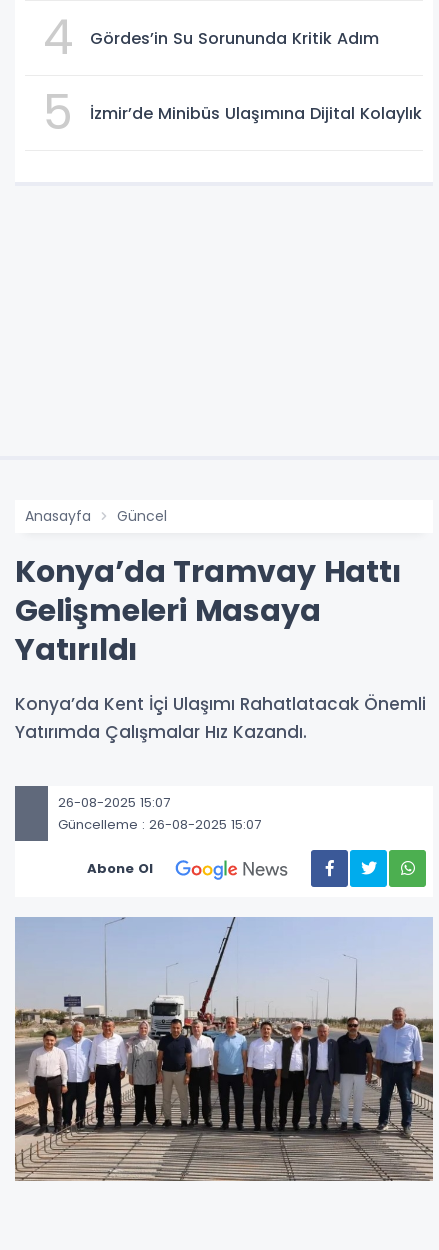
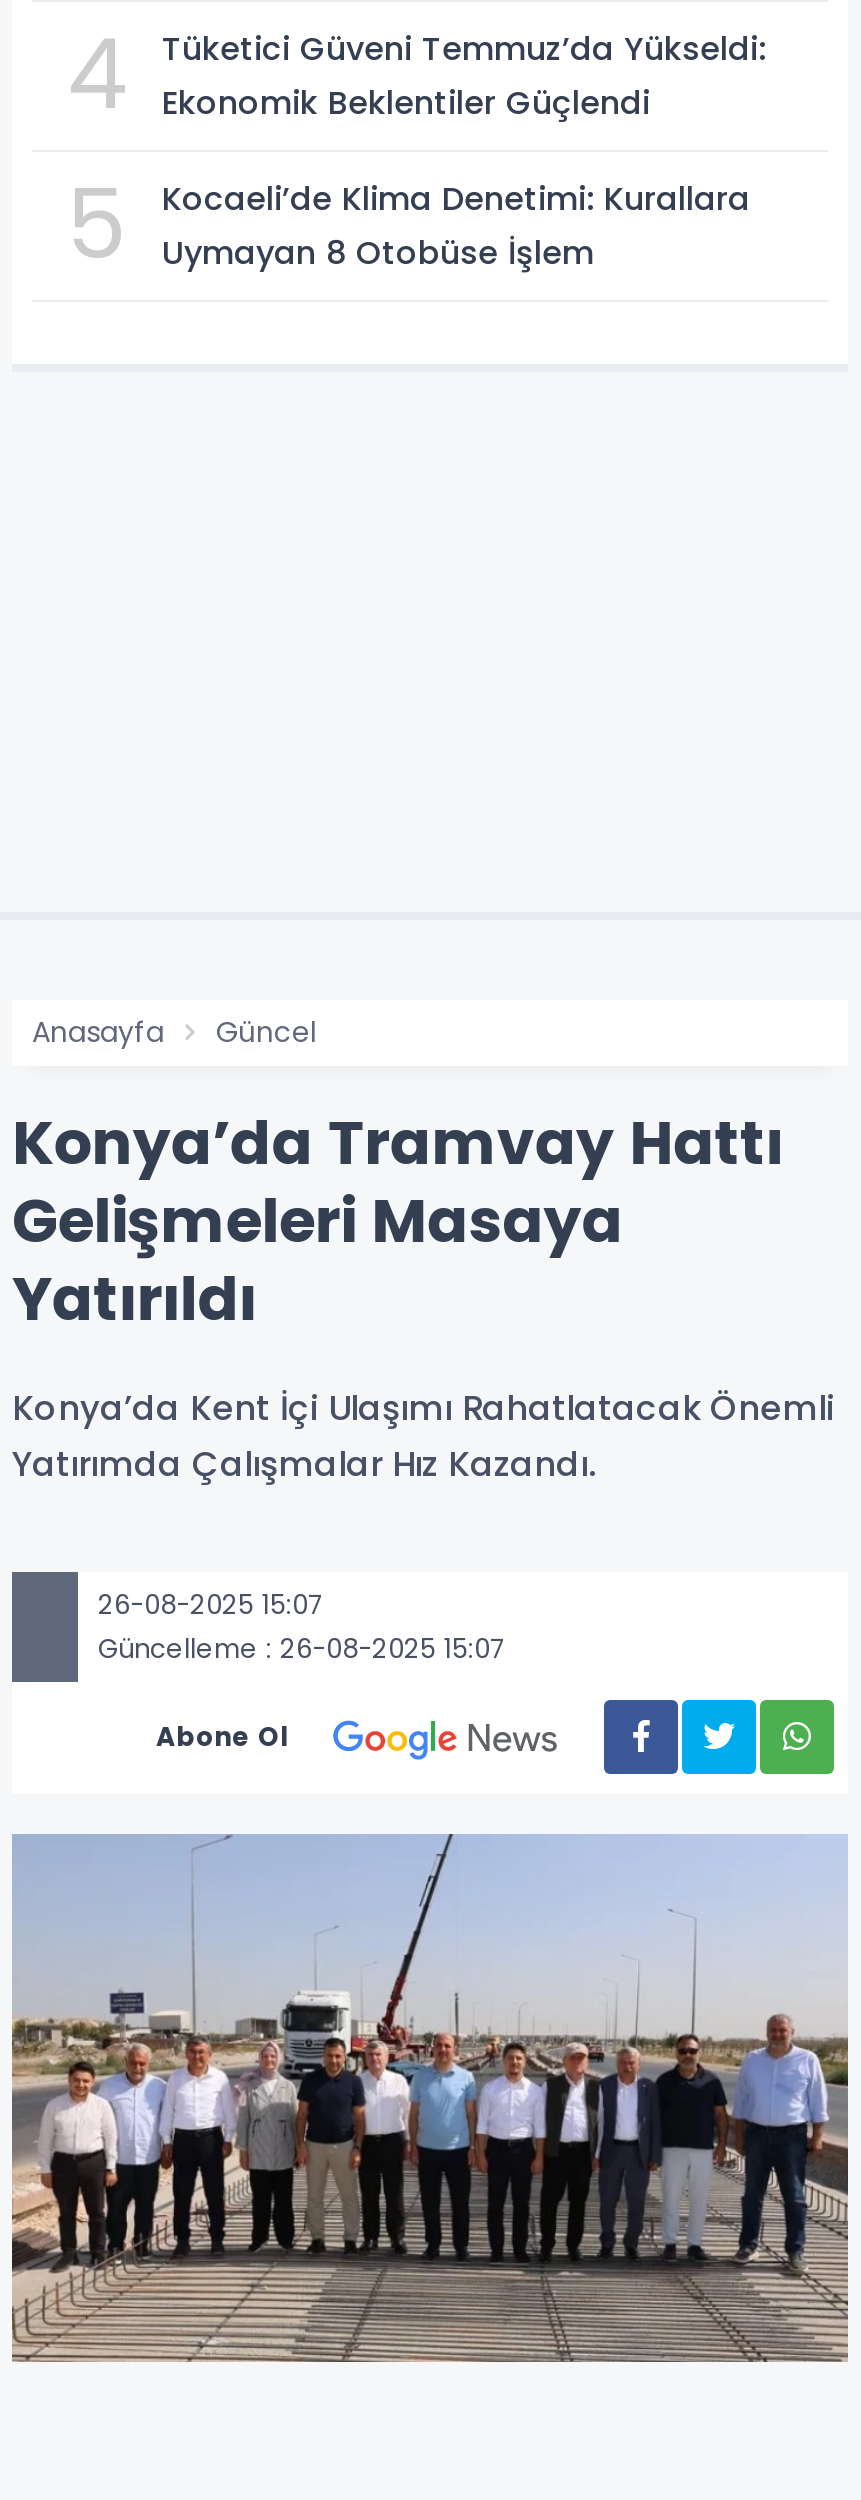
[90,27,379,50] Gördes’in Su Sorununda Kritik Adım -> [162,27,766,127] Tüketici Güveni Temmuz’da Yükseldi: | Ekonomik Beklentiler Güçlendi
[90,102,422,125] İzmir’de Minibüs Ulaşımına Dijital Kolaylık -> [162,177,750,277] Kocaeli’de Klima Denetimi: Kurallara | Uymayan 8 Otobüse İşlem

